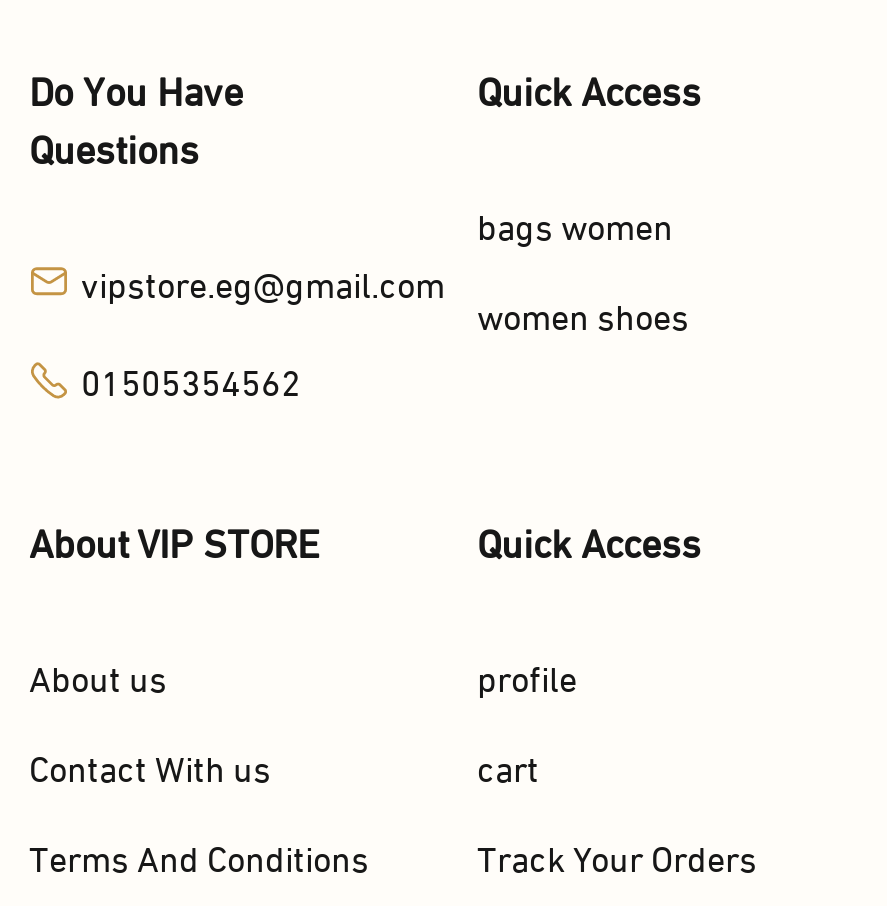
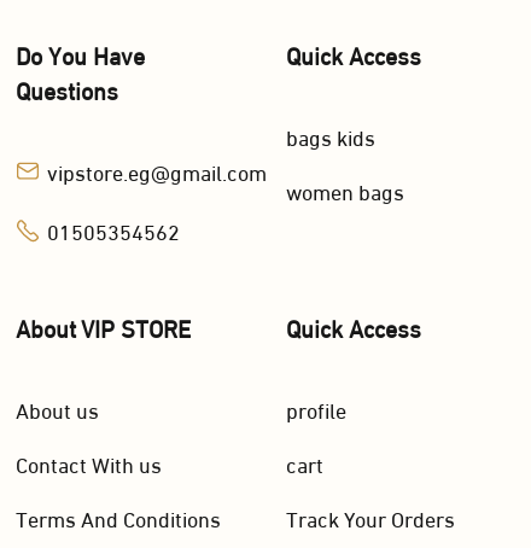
[477,197,673,251] bags women -> [286,120,375,153] bags kids
[477,287,689,341] women shoes -> [286,174,404,207] women bags

